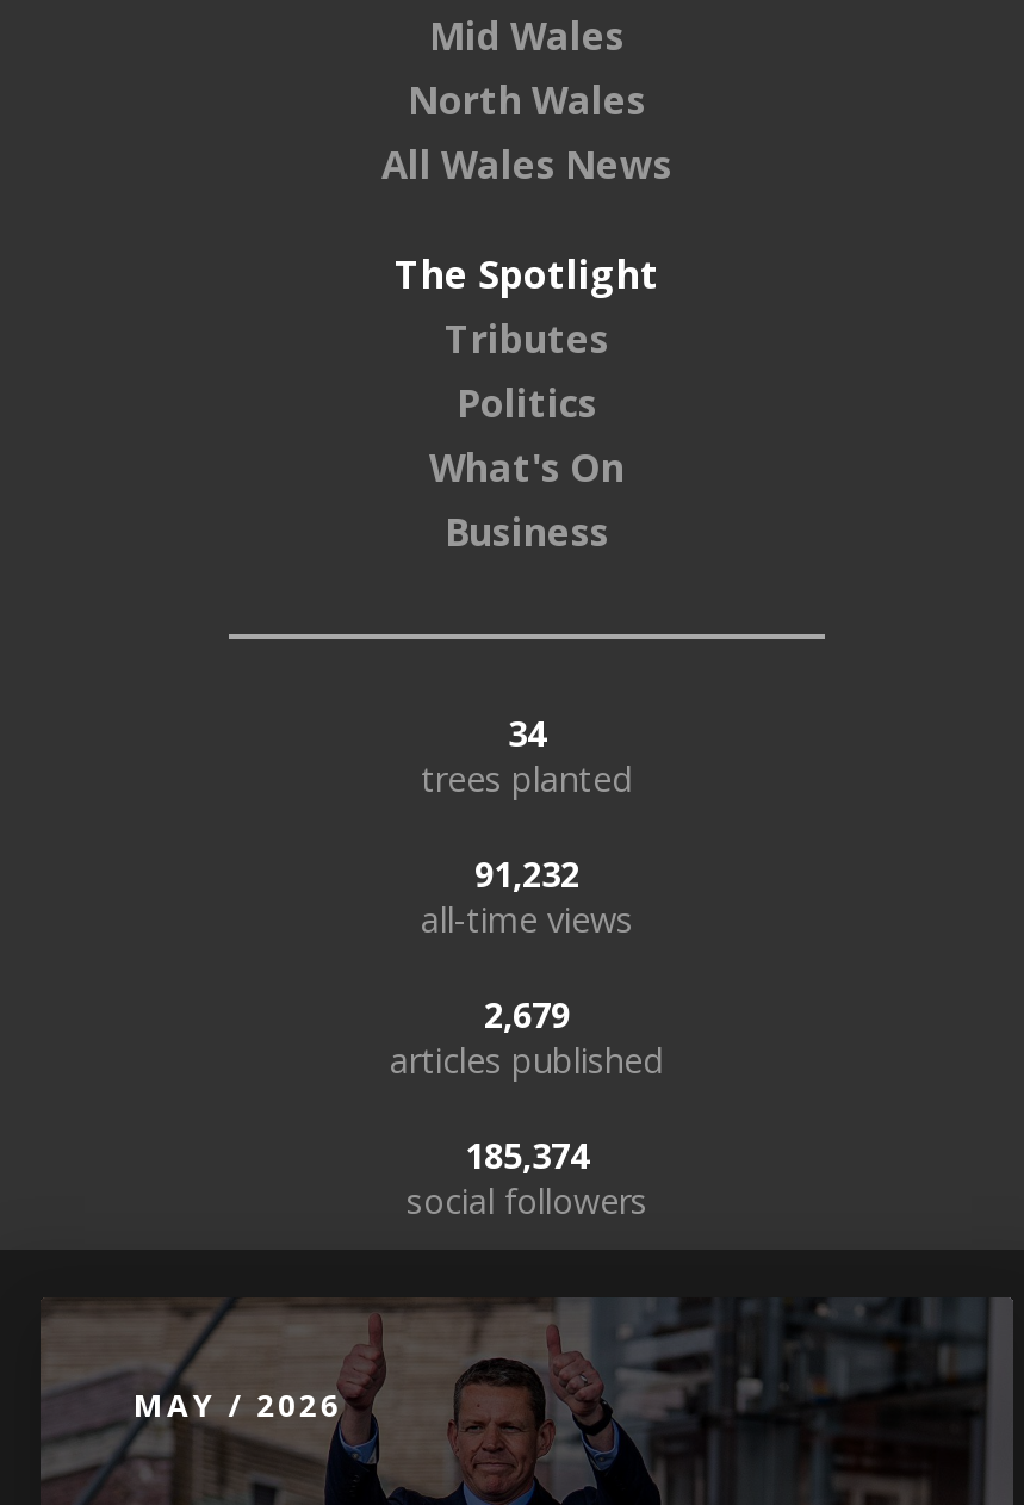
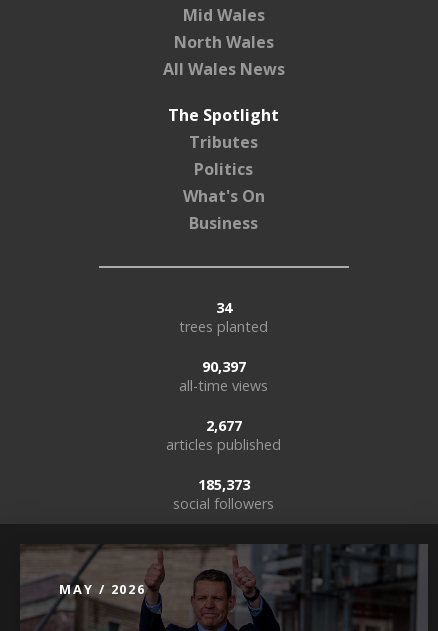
[474,851,579,897] 91,232 -> [202,357,246,376] 90,397
[484,992,570,1037] 2,679 -> [206,416,242,435] 2,677
[465,1132,589,1178] 185,374 -> [198,475,250,494] 185,373

